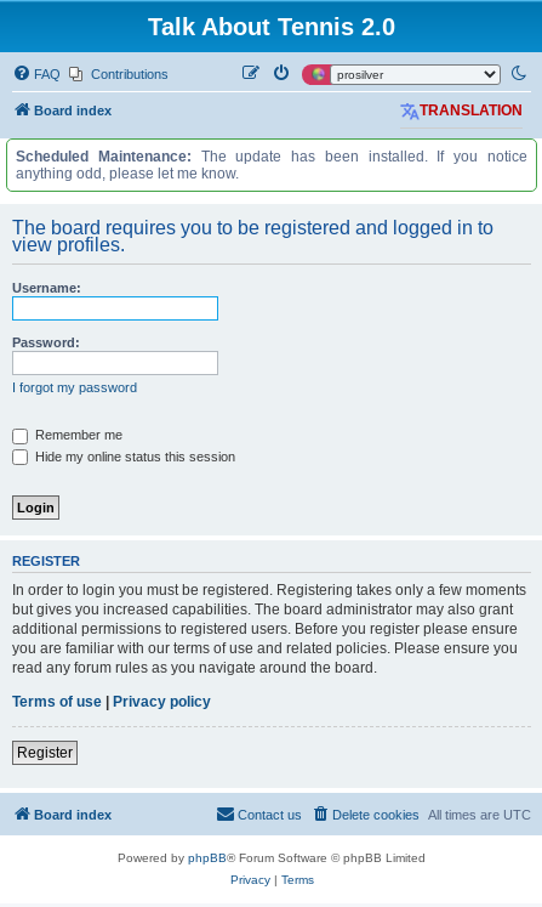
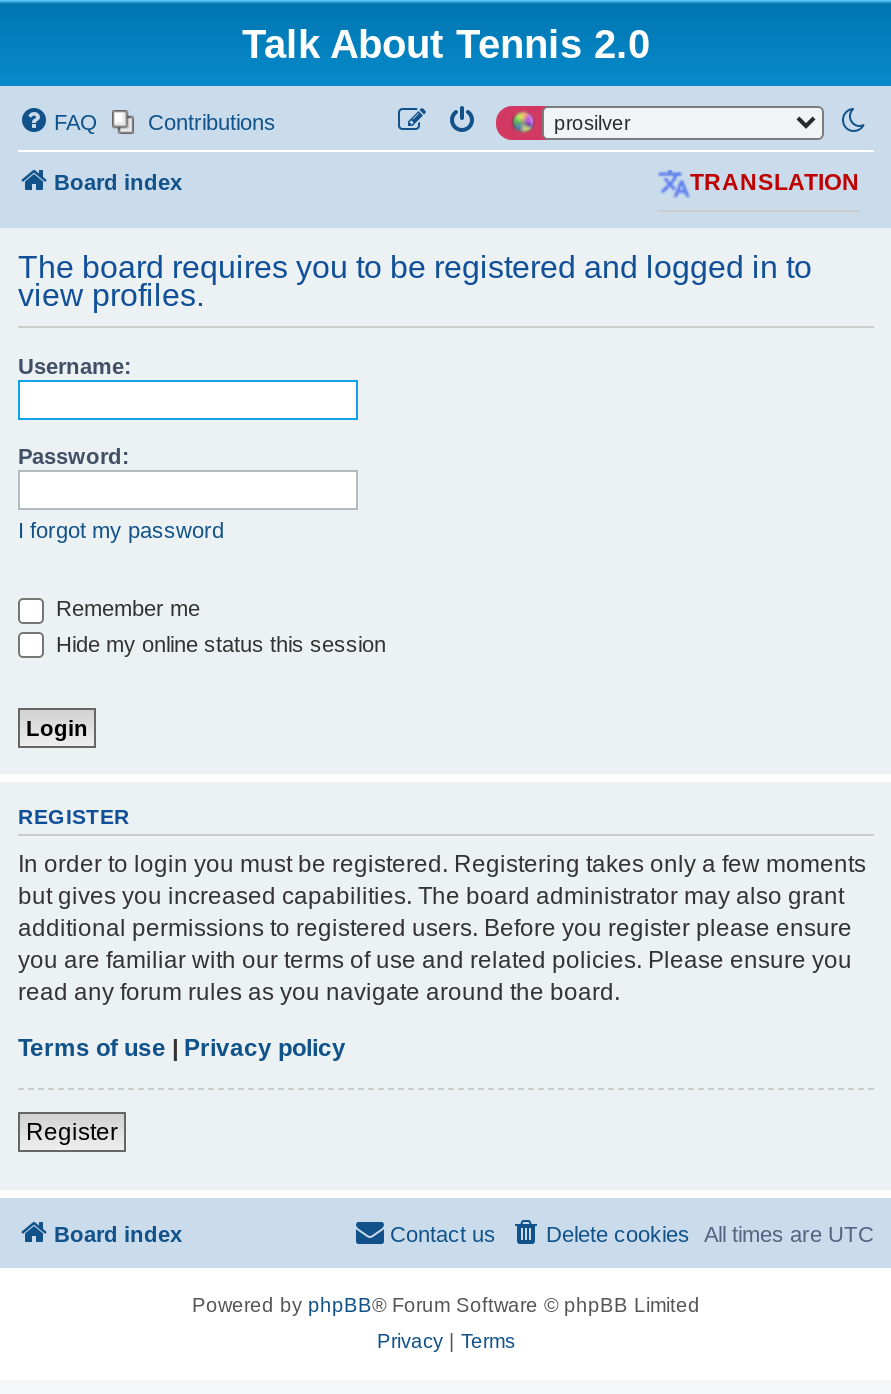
[16,148,527,182] Scheduled Maintenance: The update has been installed. If you notice | anything odd, please let me know. -> none

